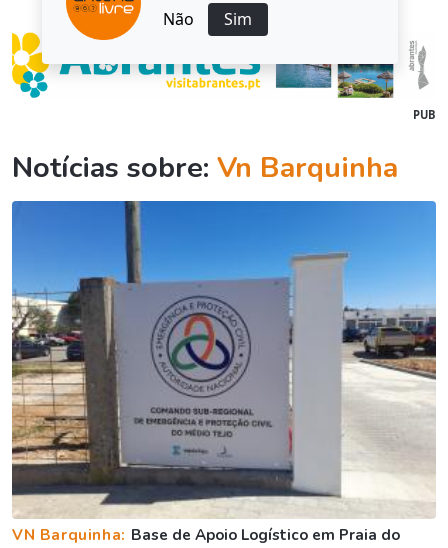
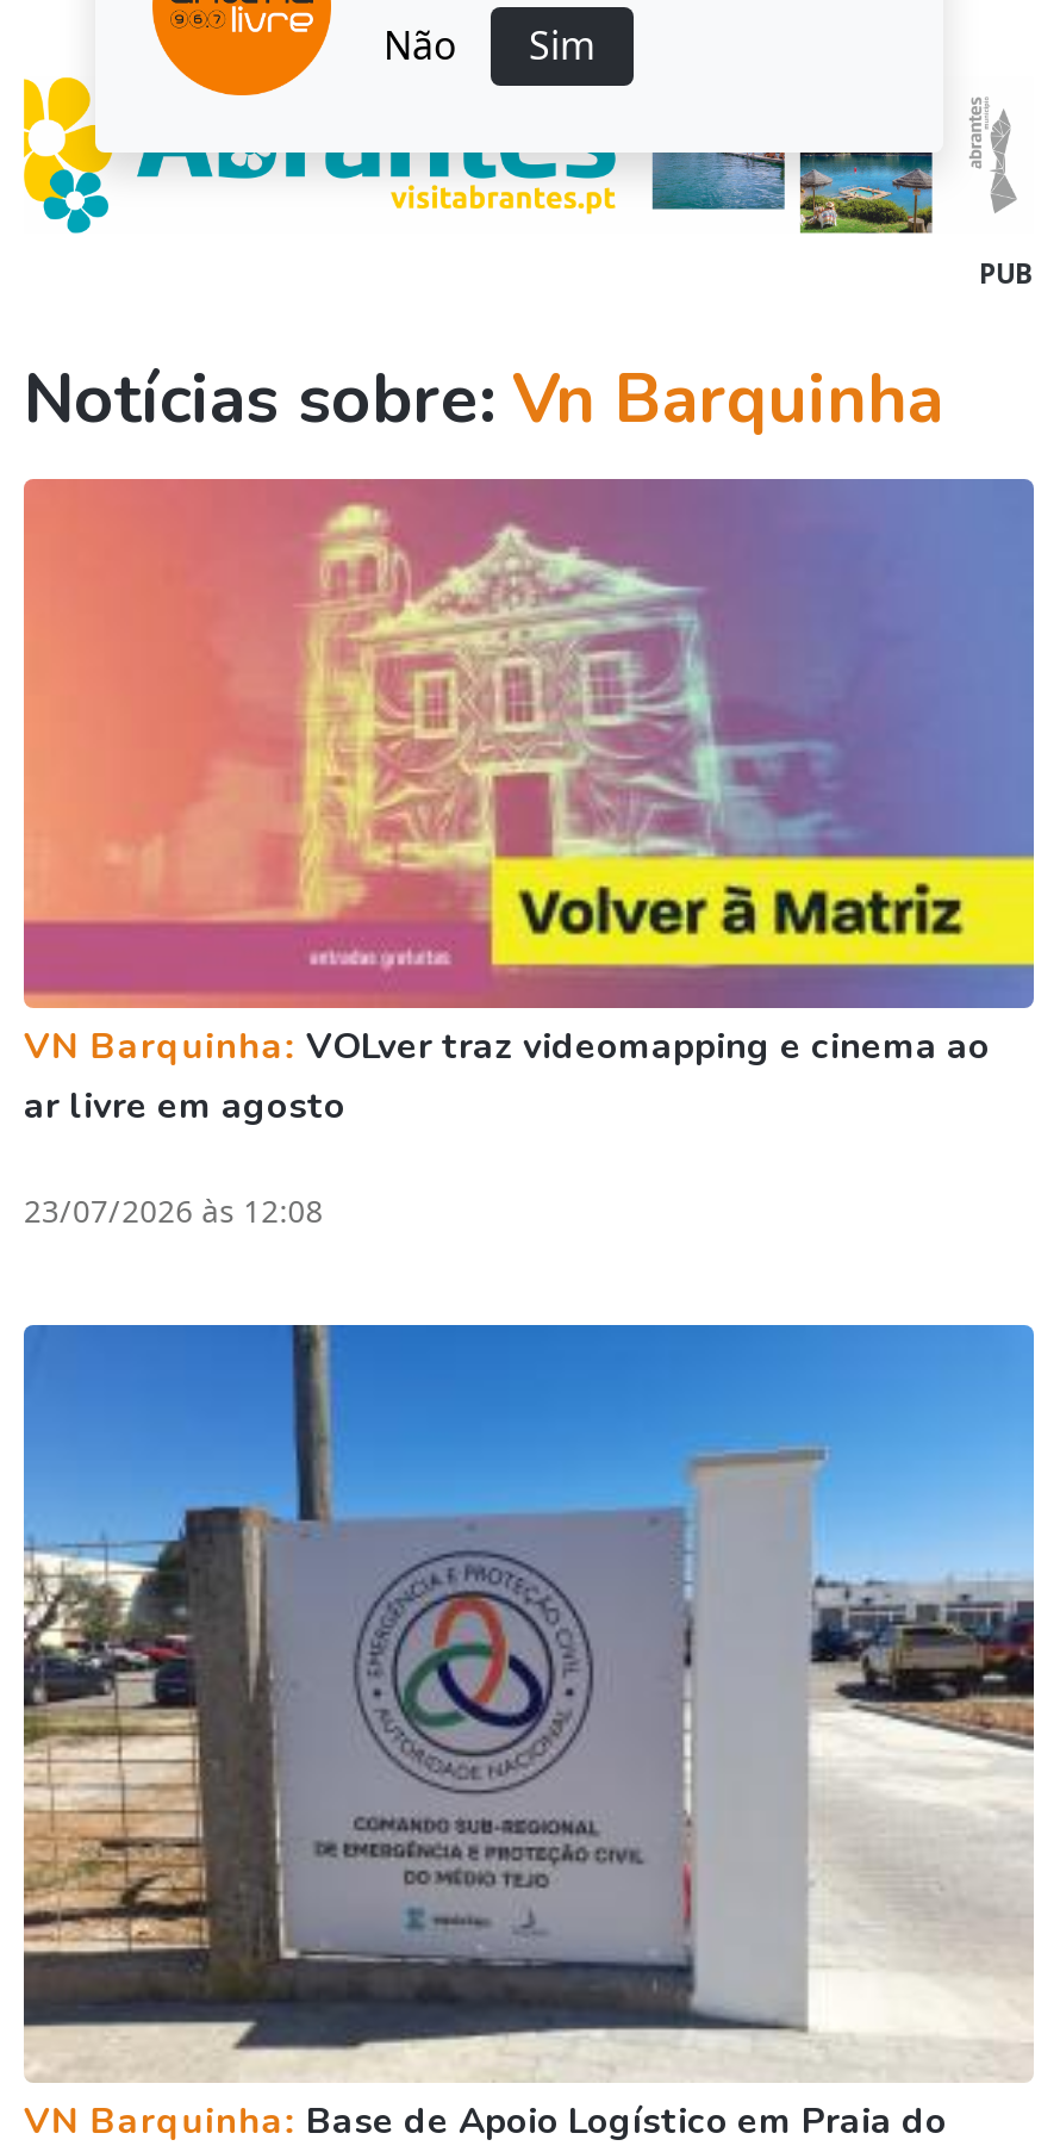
none -> [21,477,1036,1231] [image] | VN Barquinha: VOLver traz videomapping e cinema ao | ar livre em agosto | 23/07/2026 às 12:08

